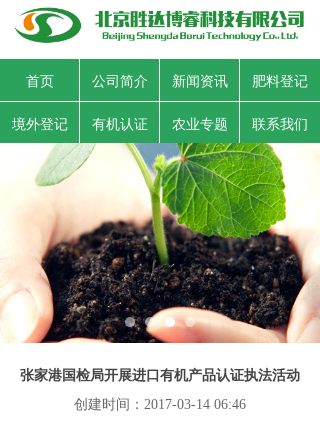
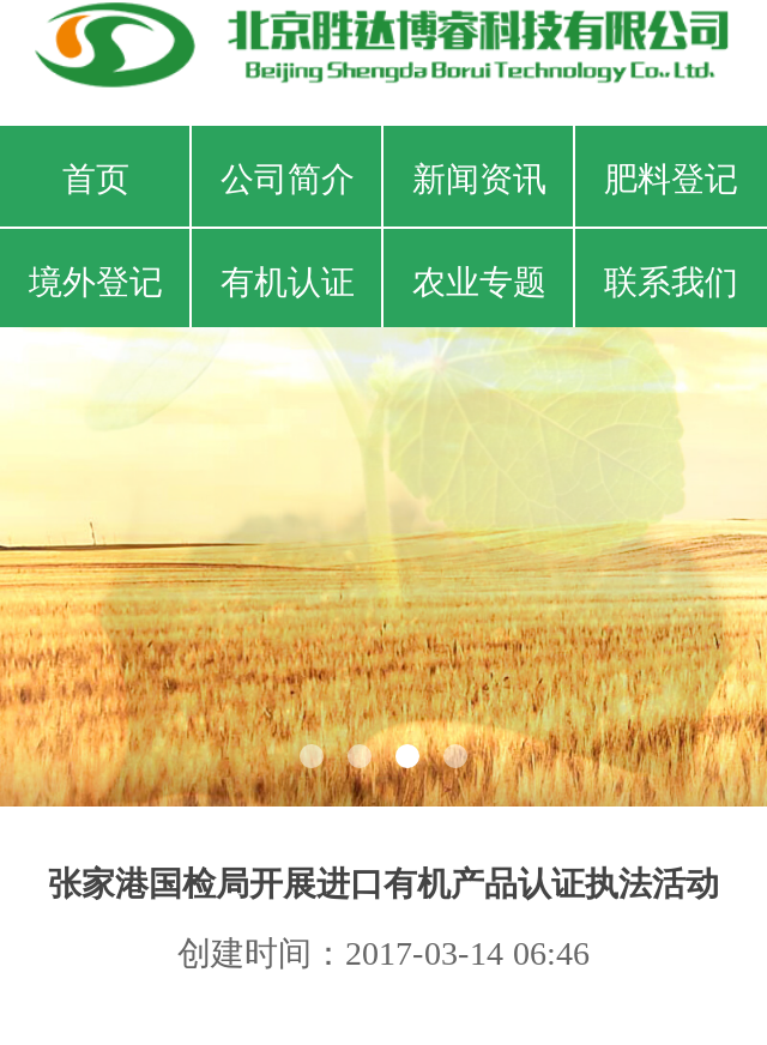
[3,143,317,344] [image] -> [7,325,760,809] [image]

